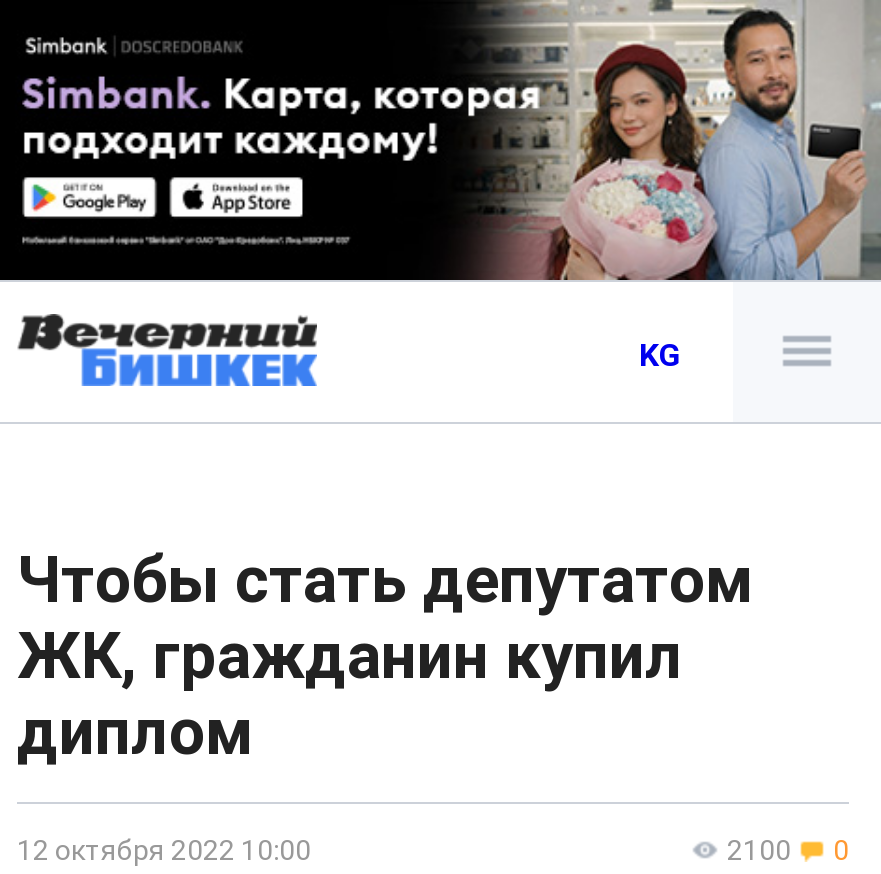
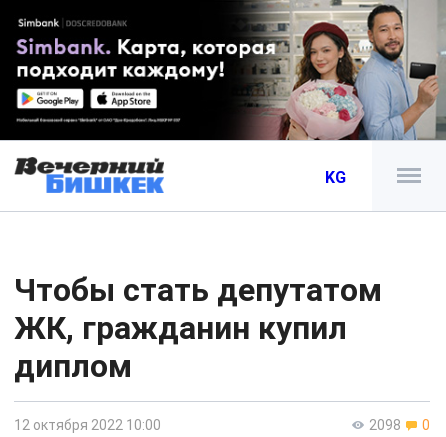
[721,834,849,866] 2100 0 -> [366,417,430,433] 2098 0

